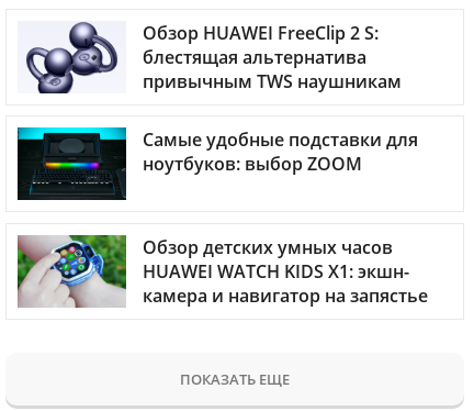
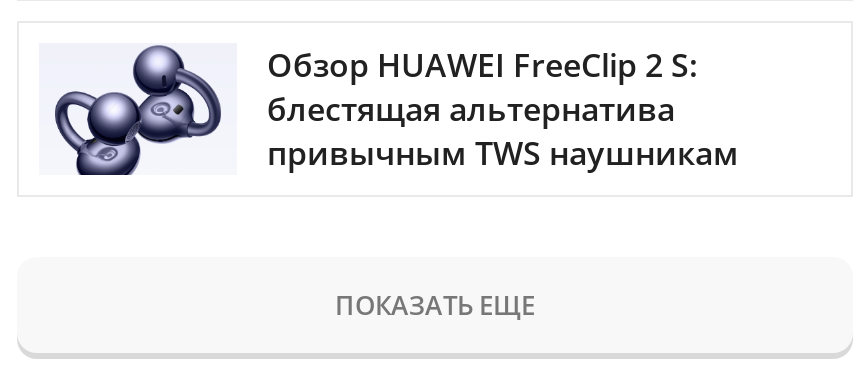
[16,126,428,307] [image] | Самые удобные подставки для | ноутбуков: выбор ZOOM | Обзор детских умных часов | HUAWEI WATCH KIDS X1: экшн- | камера и навигатор на запястье -> none
[16,234,127,309] [image] -> none

